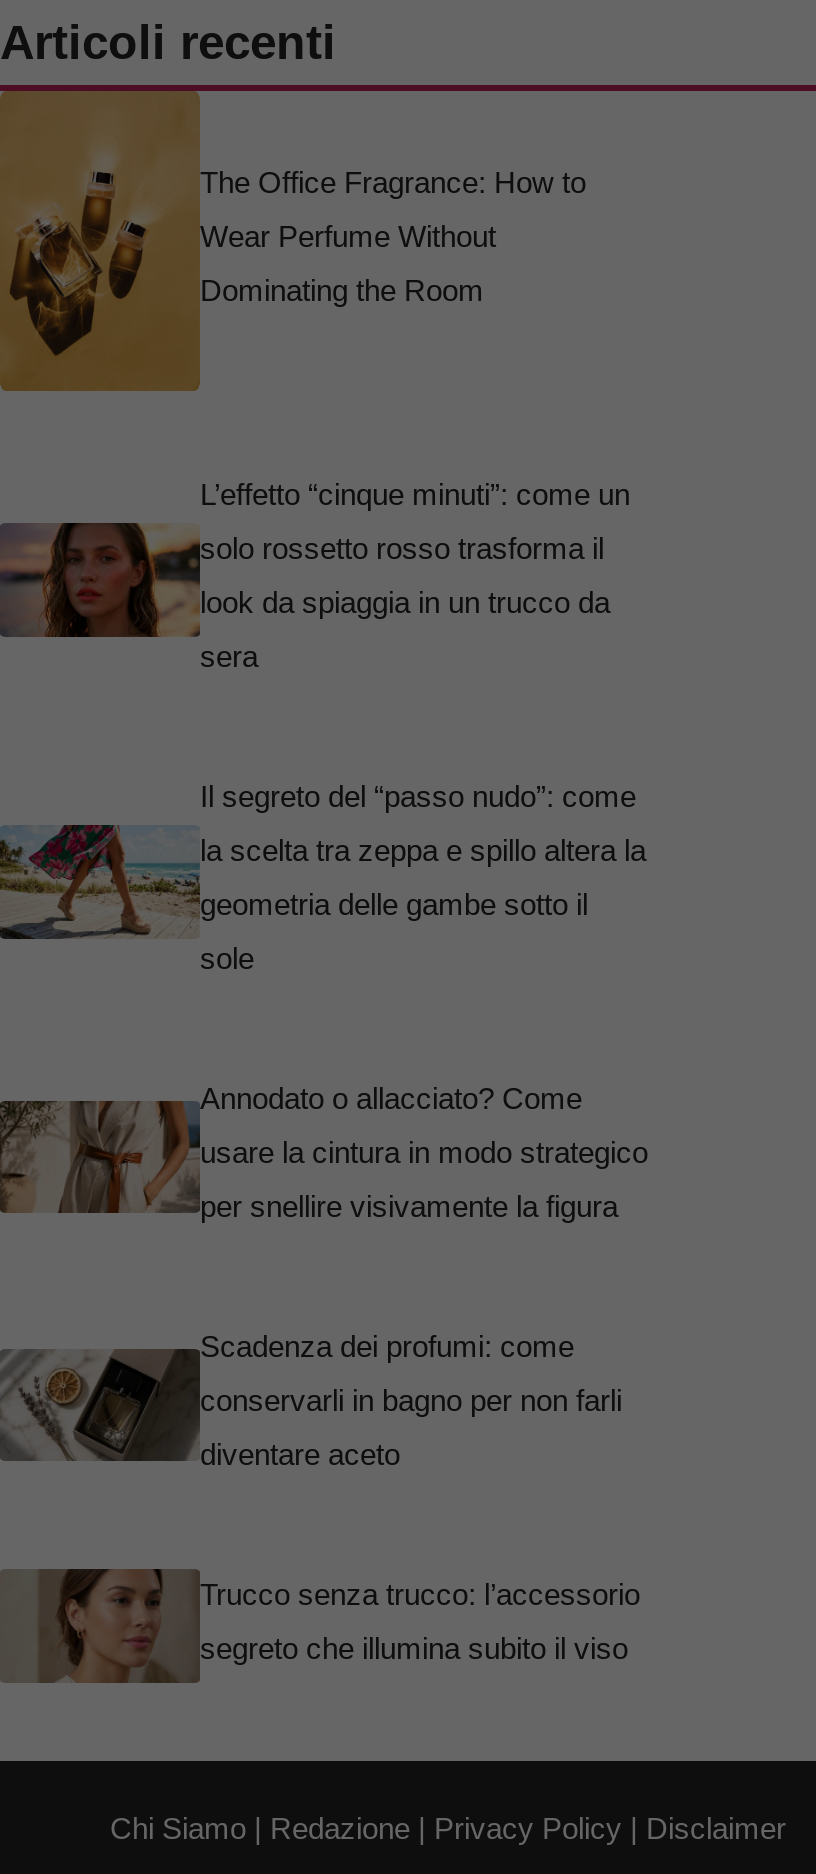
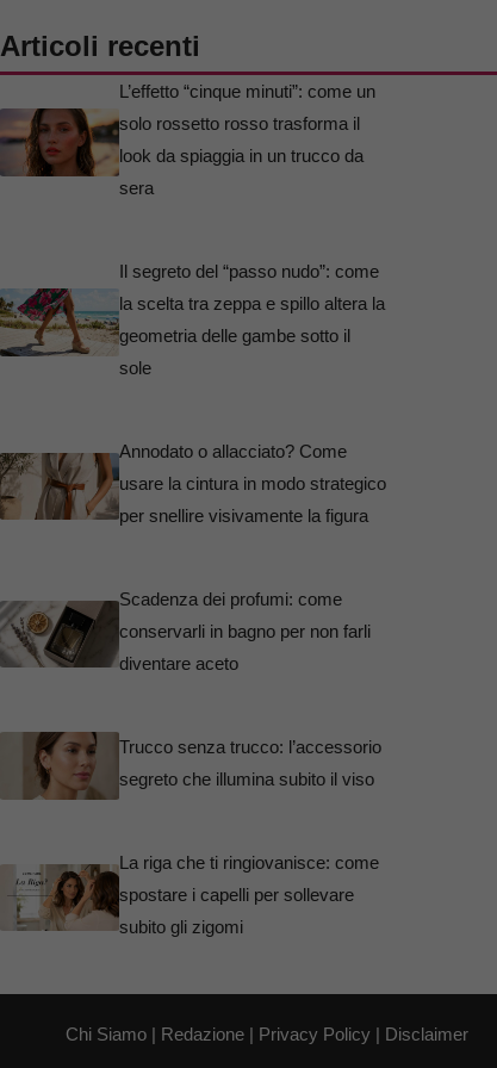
[6,91,586,393] [image] | The Office Fragrance: How to | Wear Perfume Without | Dominating the Room -> none
moved [0,477,648,1665] -> [0,81,386,789]: [image] | L’effetto “cinque minuti”: come un | solo rossetto rosso trasforma il | ... | Trucco senza trucco: l’accessorio | segreto che illumina subito il viso
none -> [4,852,379,948] [image] | La riga che ti ringiovanisce: come | spostare i capelli per sollevare | subito gli zigomi

